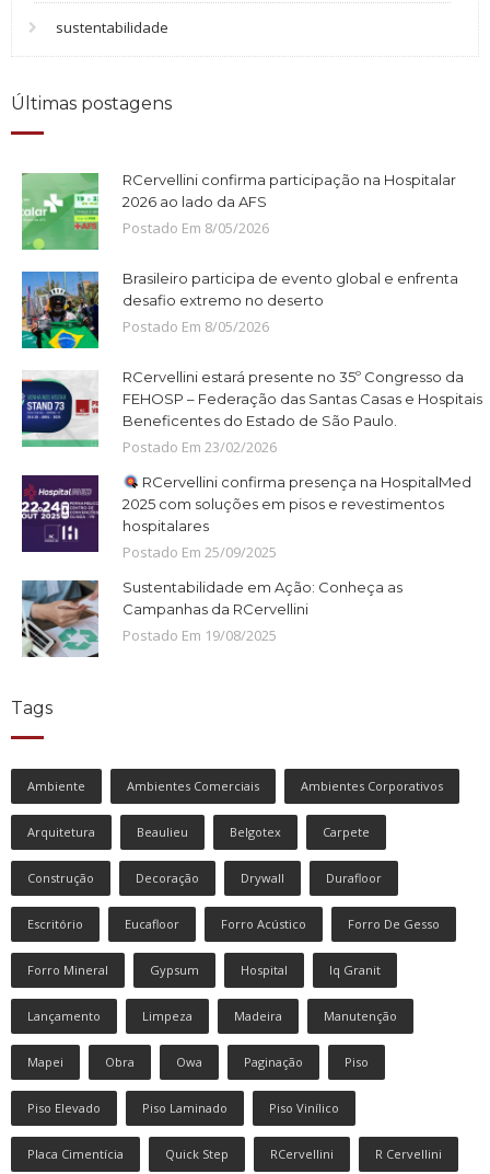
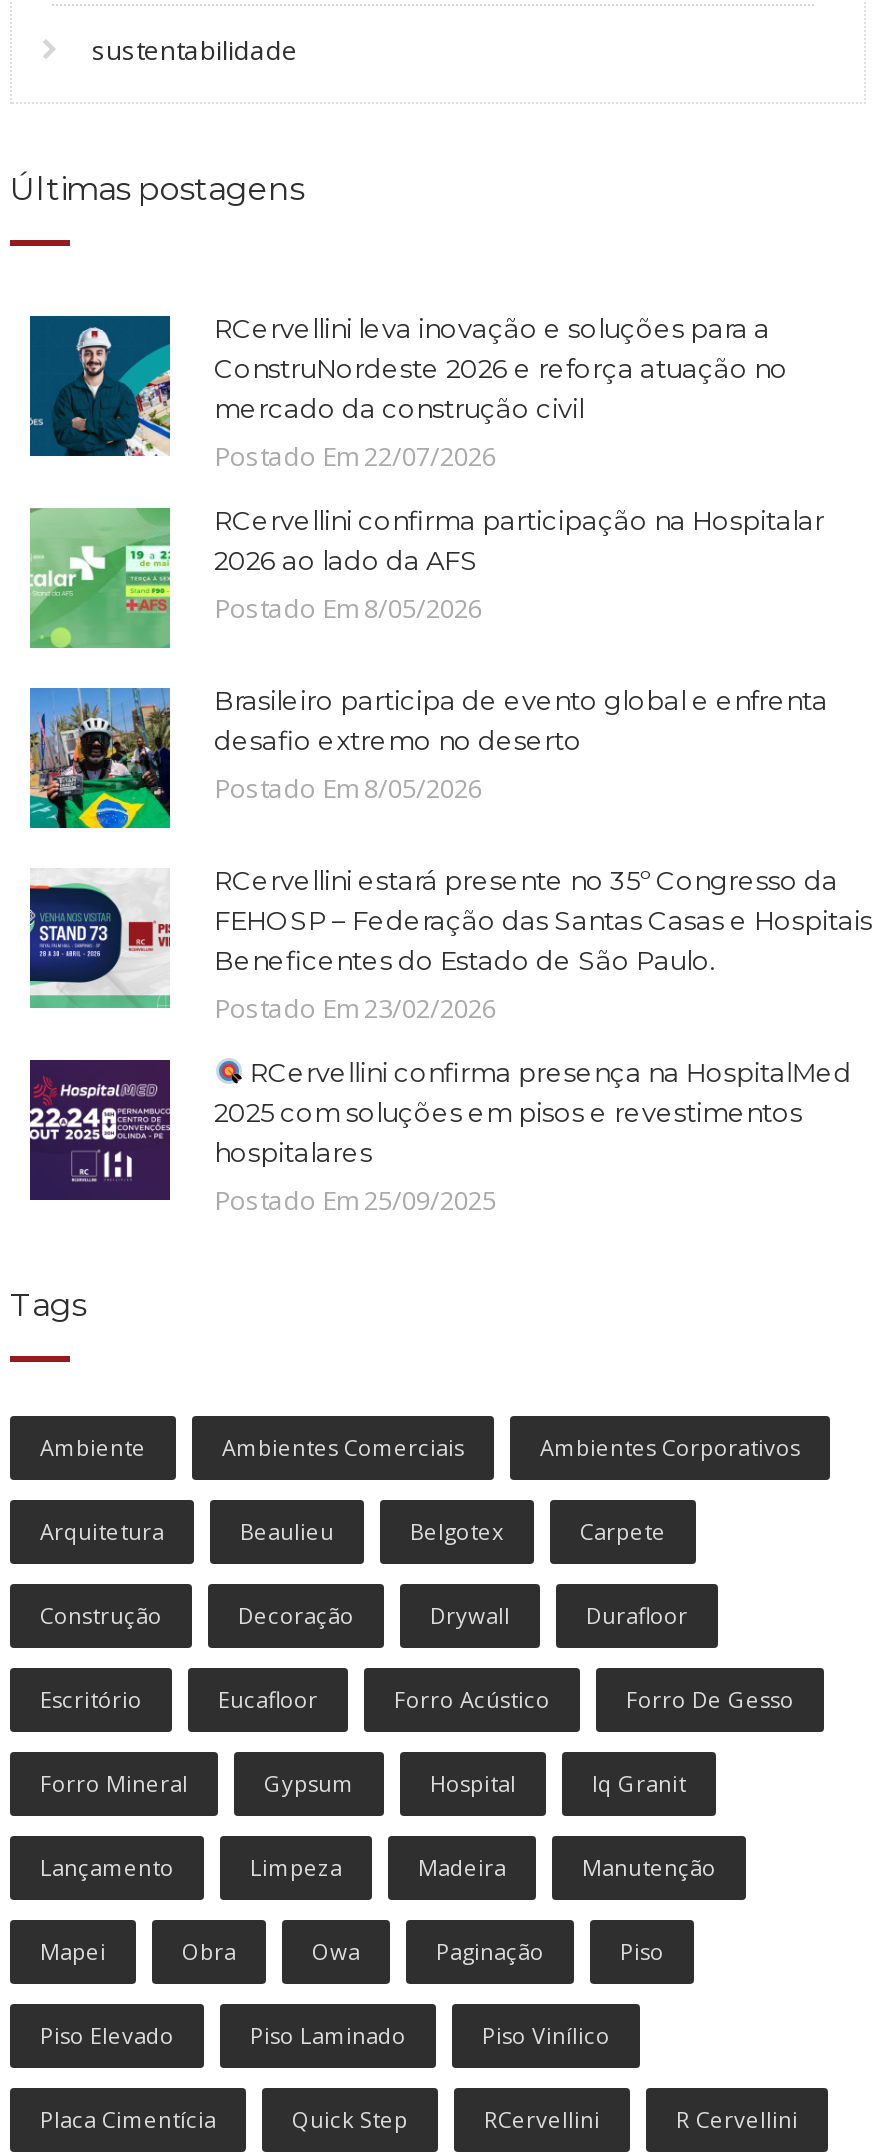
none -> [28,312,788,474] [image] | RCervellini leva inovação e soluções para a | ConstruNordeste 2026 e reforça atuação no | mercado da construção civil | Postado Em 22/07/2026
moved [21,171,482,562] -> [28,504,872,1218]: [image] | RCervellini confirma participação na Hospitalar | 2026 ao lado da AFS | ... | hospitalares | Postado Em 25/09/2025
[21,578,402,658] [image] | Sustentabilidade em Ação: Conheça as | Campanhas da RCervellini | Postado Em 19/08/2025 -> none

